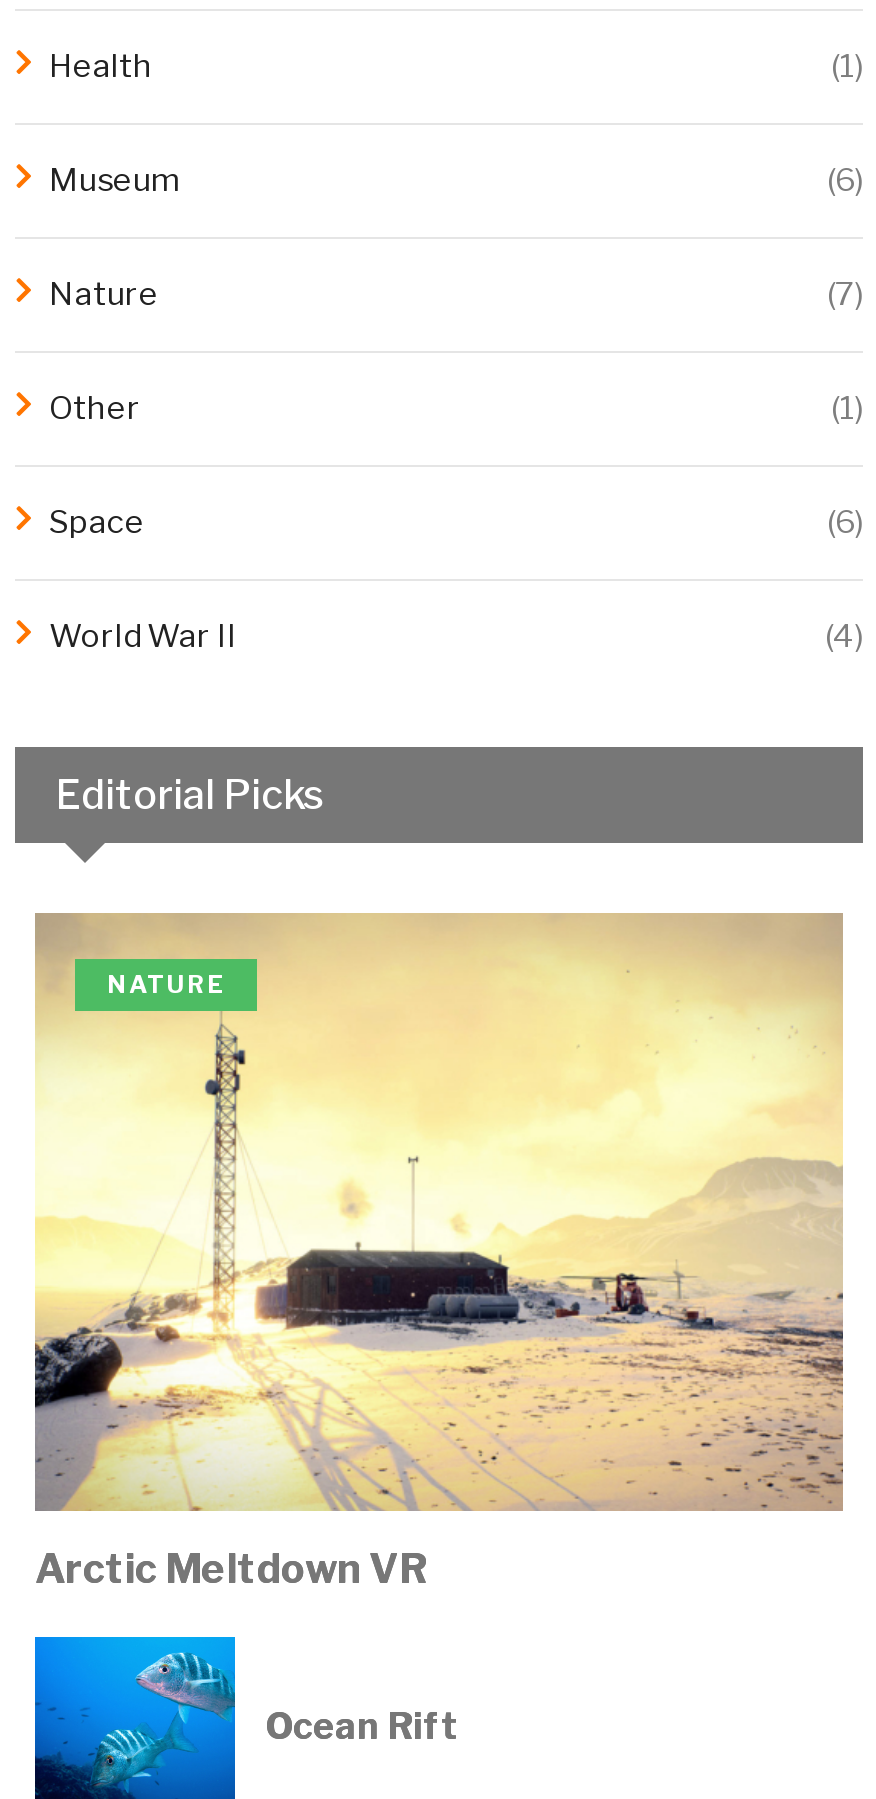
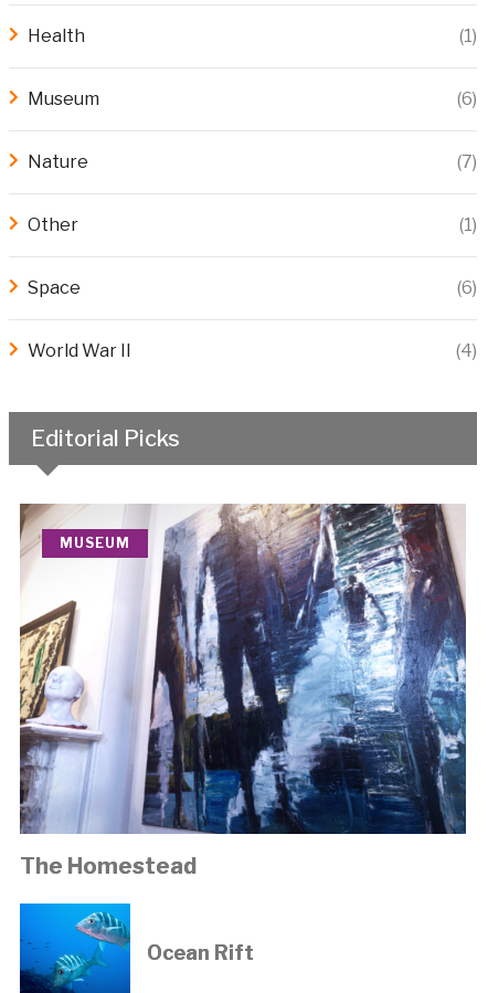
[33,913,845,1513] [image] | NATURE -> [19,503,467,835] [image] | MUSEUM
[35,1545,427,1593] Arctic Meltdown VR -> [20,852,197,879] The Homestead

